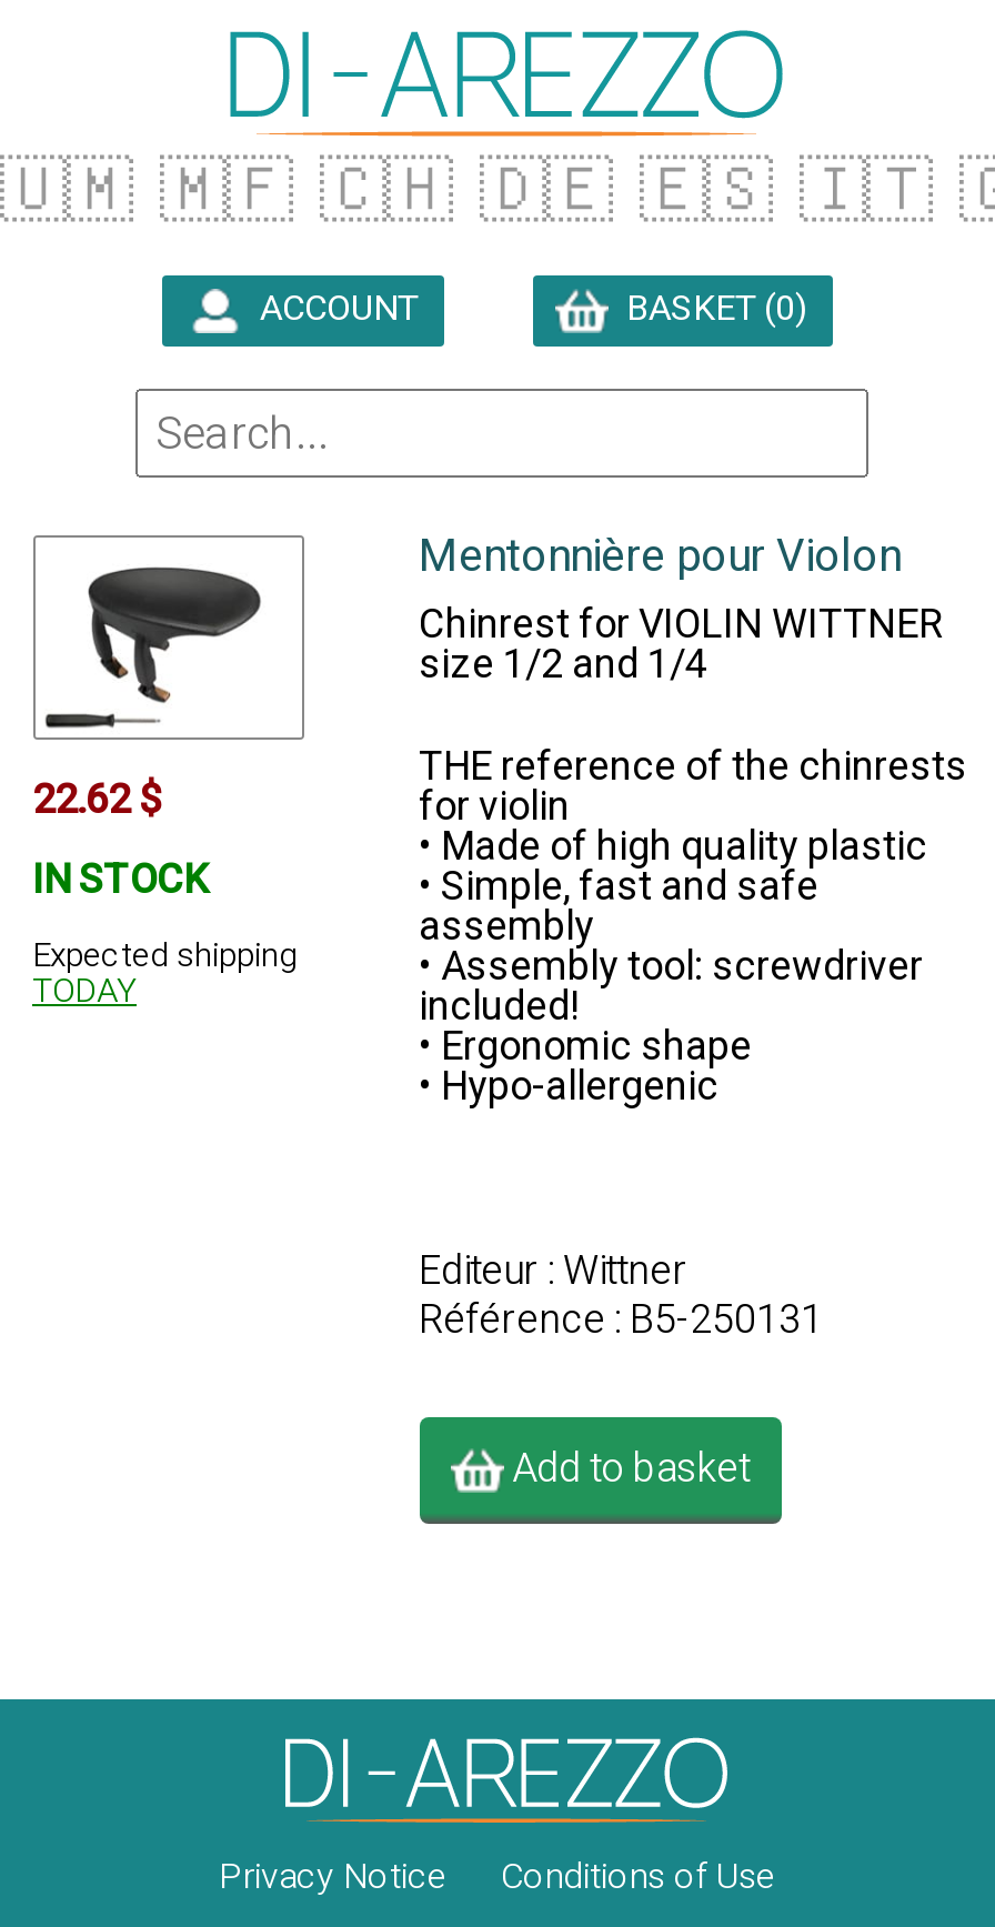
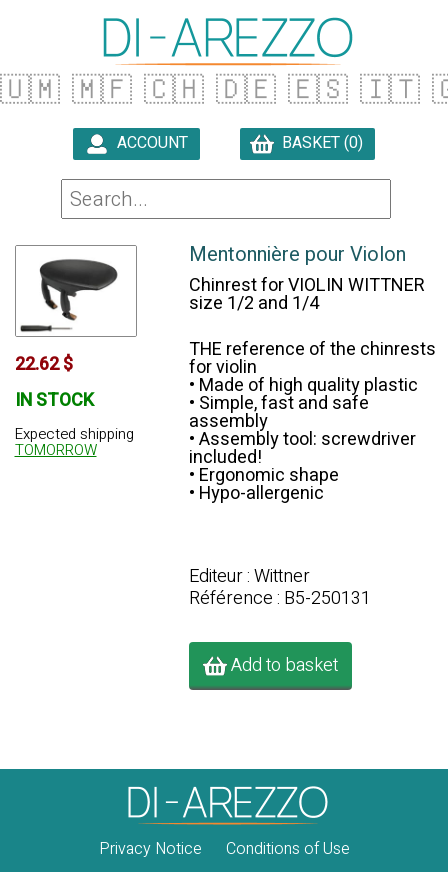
[32,966,137,1015] TODAY -> [14,439,96,461] TOMORROW

